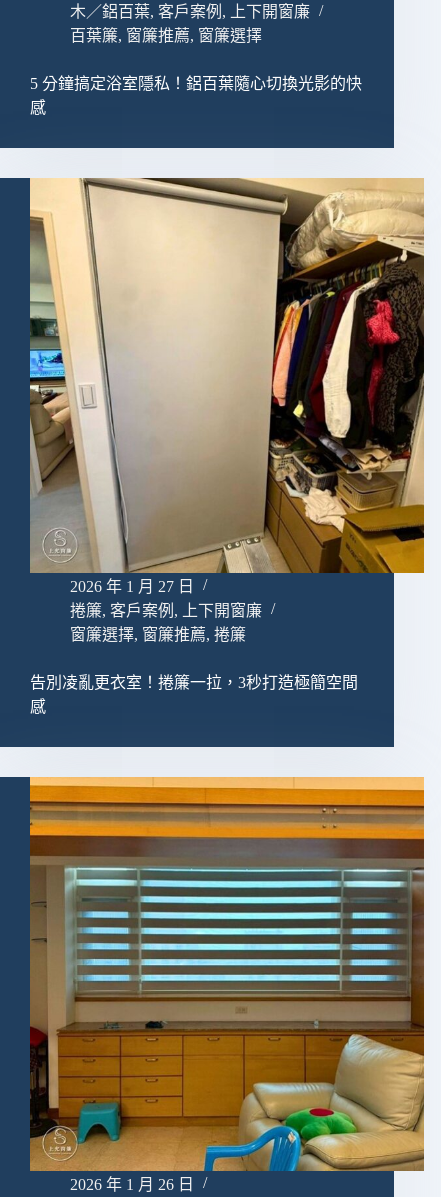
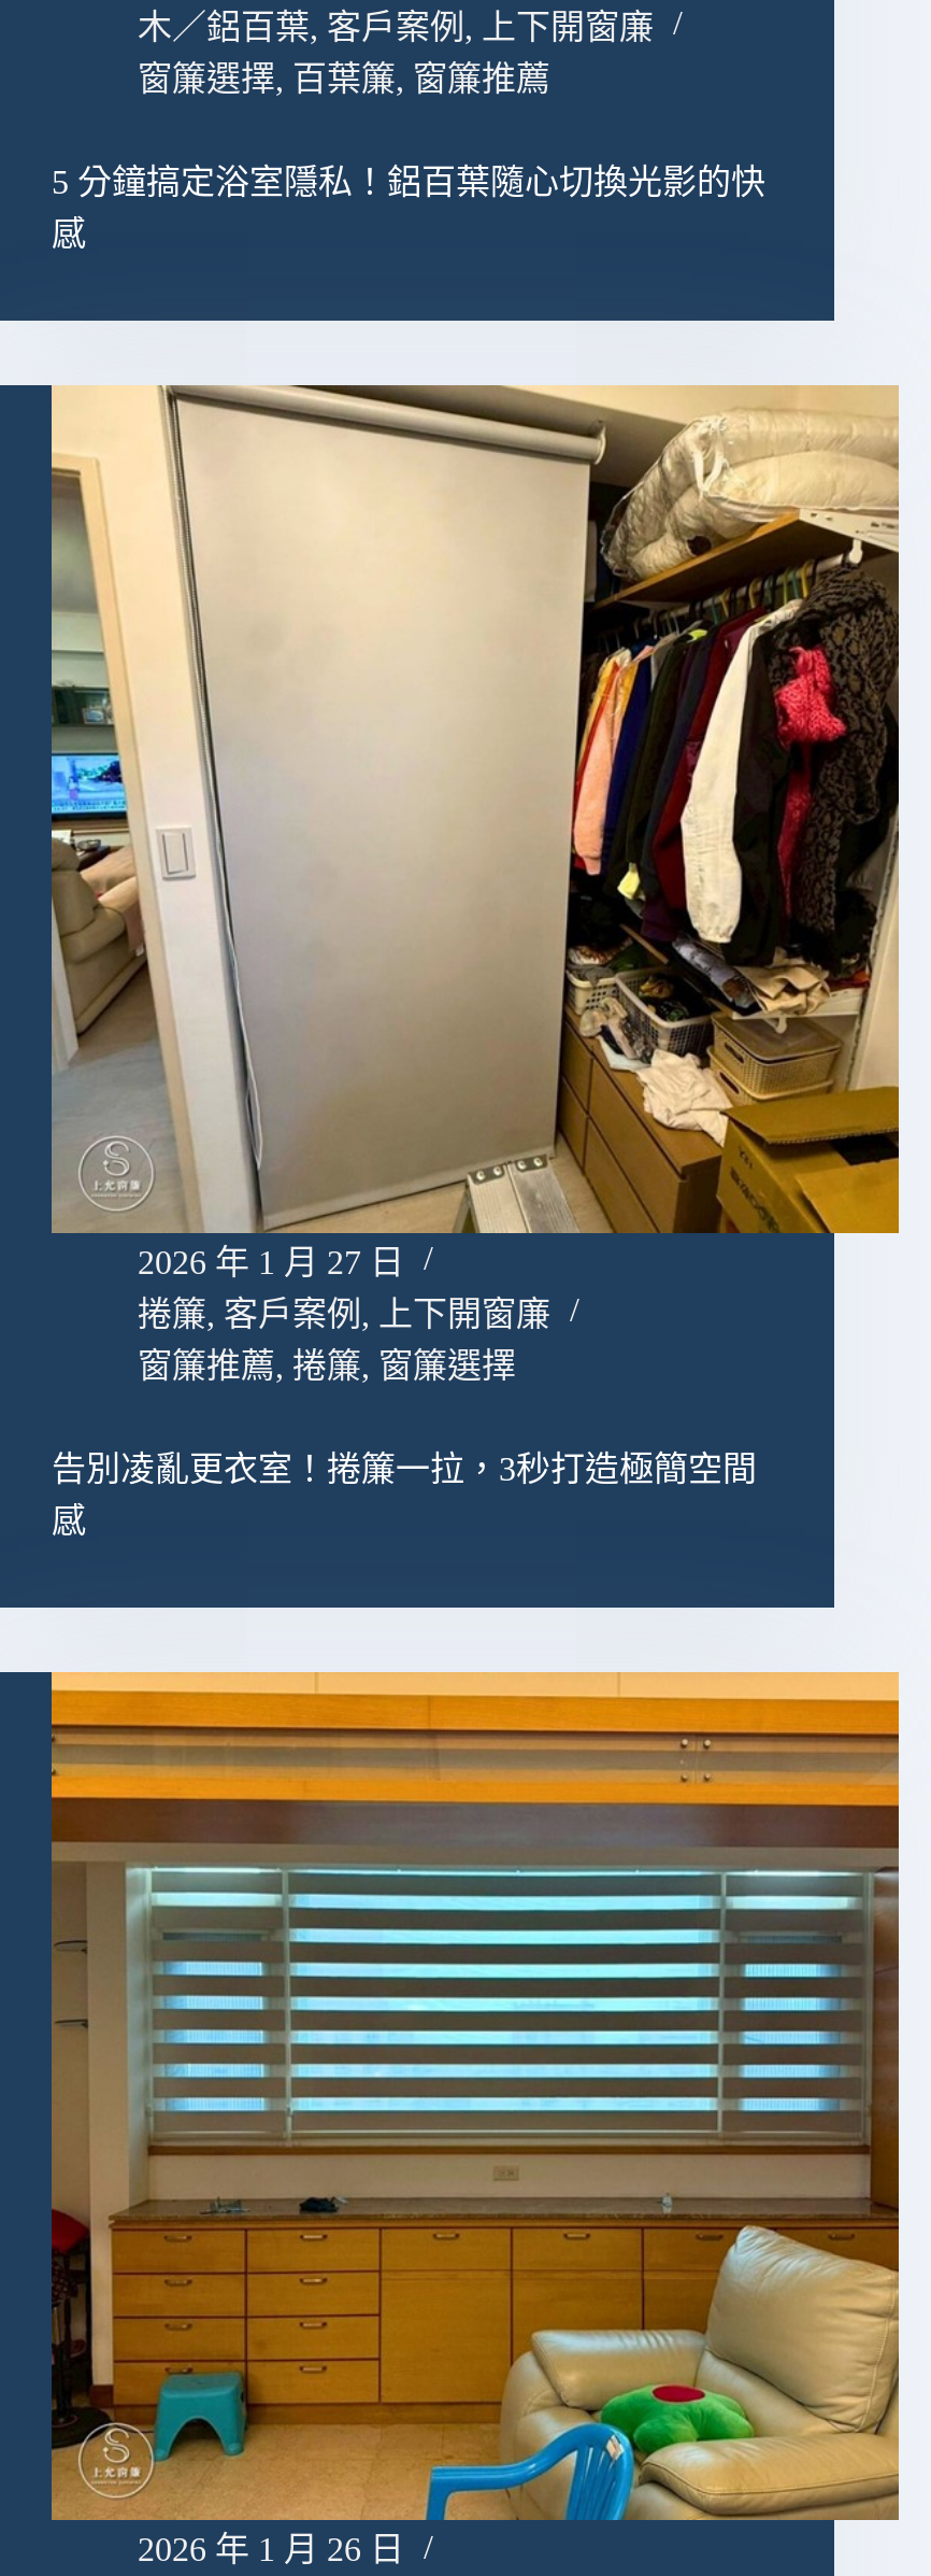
[70,27,262,44] 百葉簾,窗簾推薦,窗簾選擇 -> [138,59,550,96] 窗簾選擇,百葉簾,窗簾推薦
[70,626,246,643] 窗簾選擇,窗簾推薦,捲簾 -> [138,1347,516,1383] 窗簾推薦,捲簾,窗簾選擇

